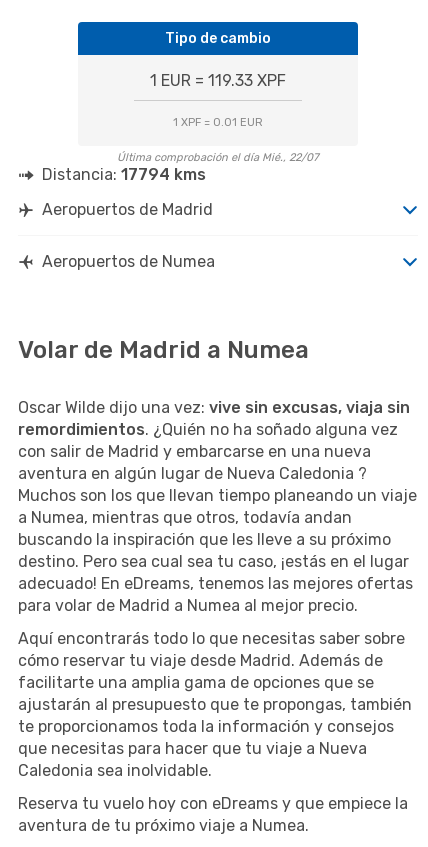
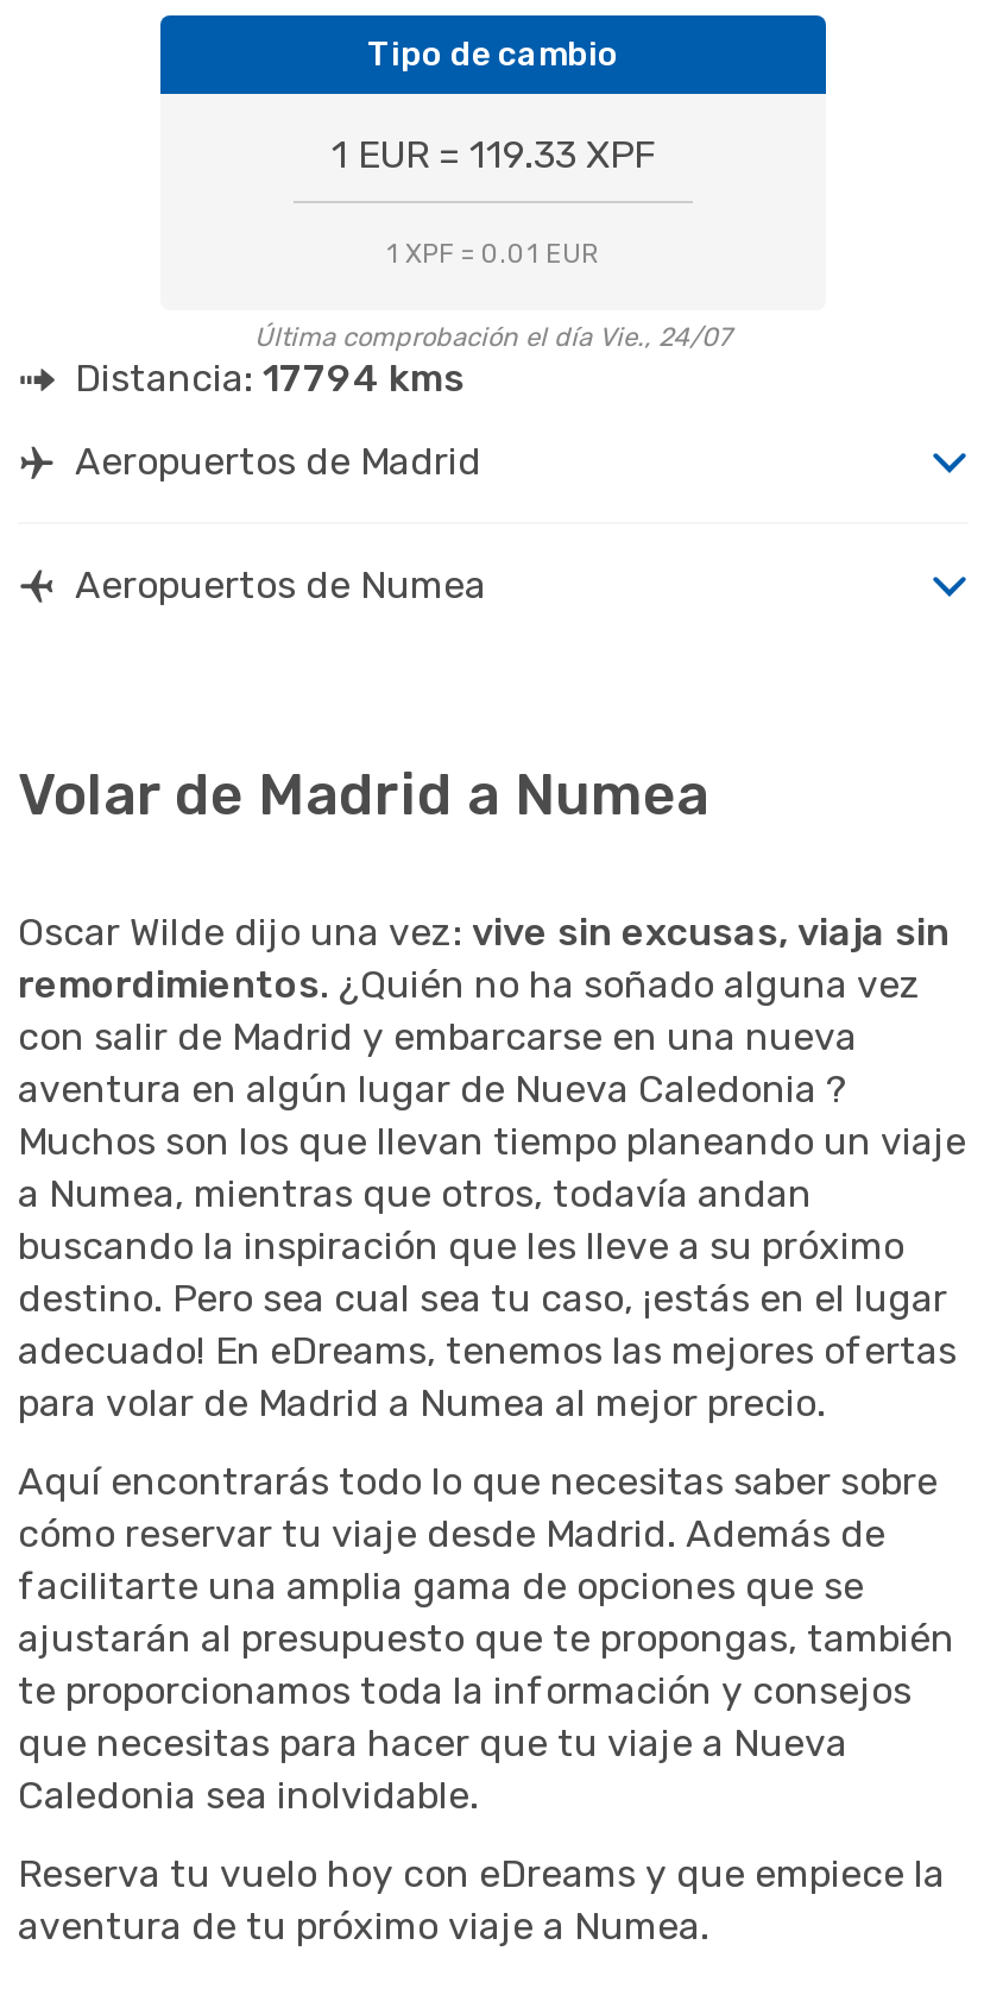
[117,151,319,164] Última comprobación el día Mié., 22/07 -> [254,322,732,353] Última comprobación el día Vie., 24/07

